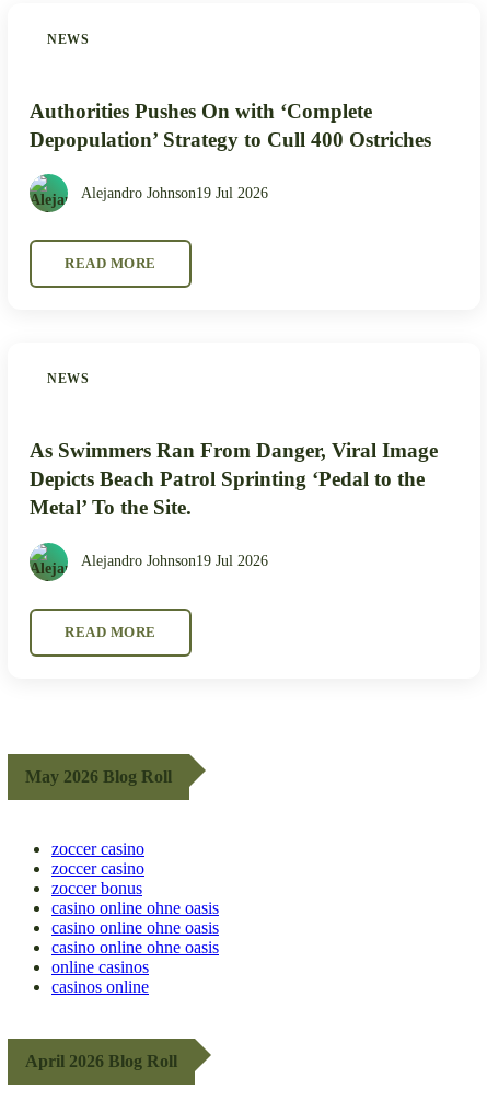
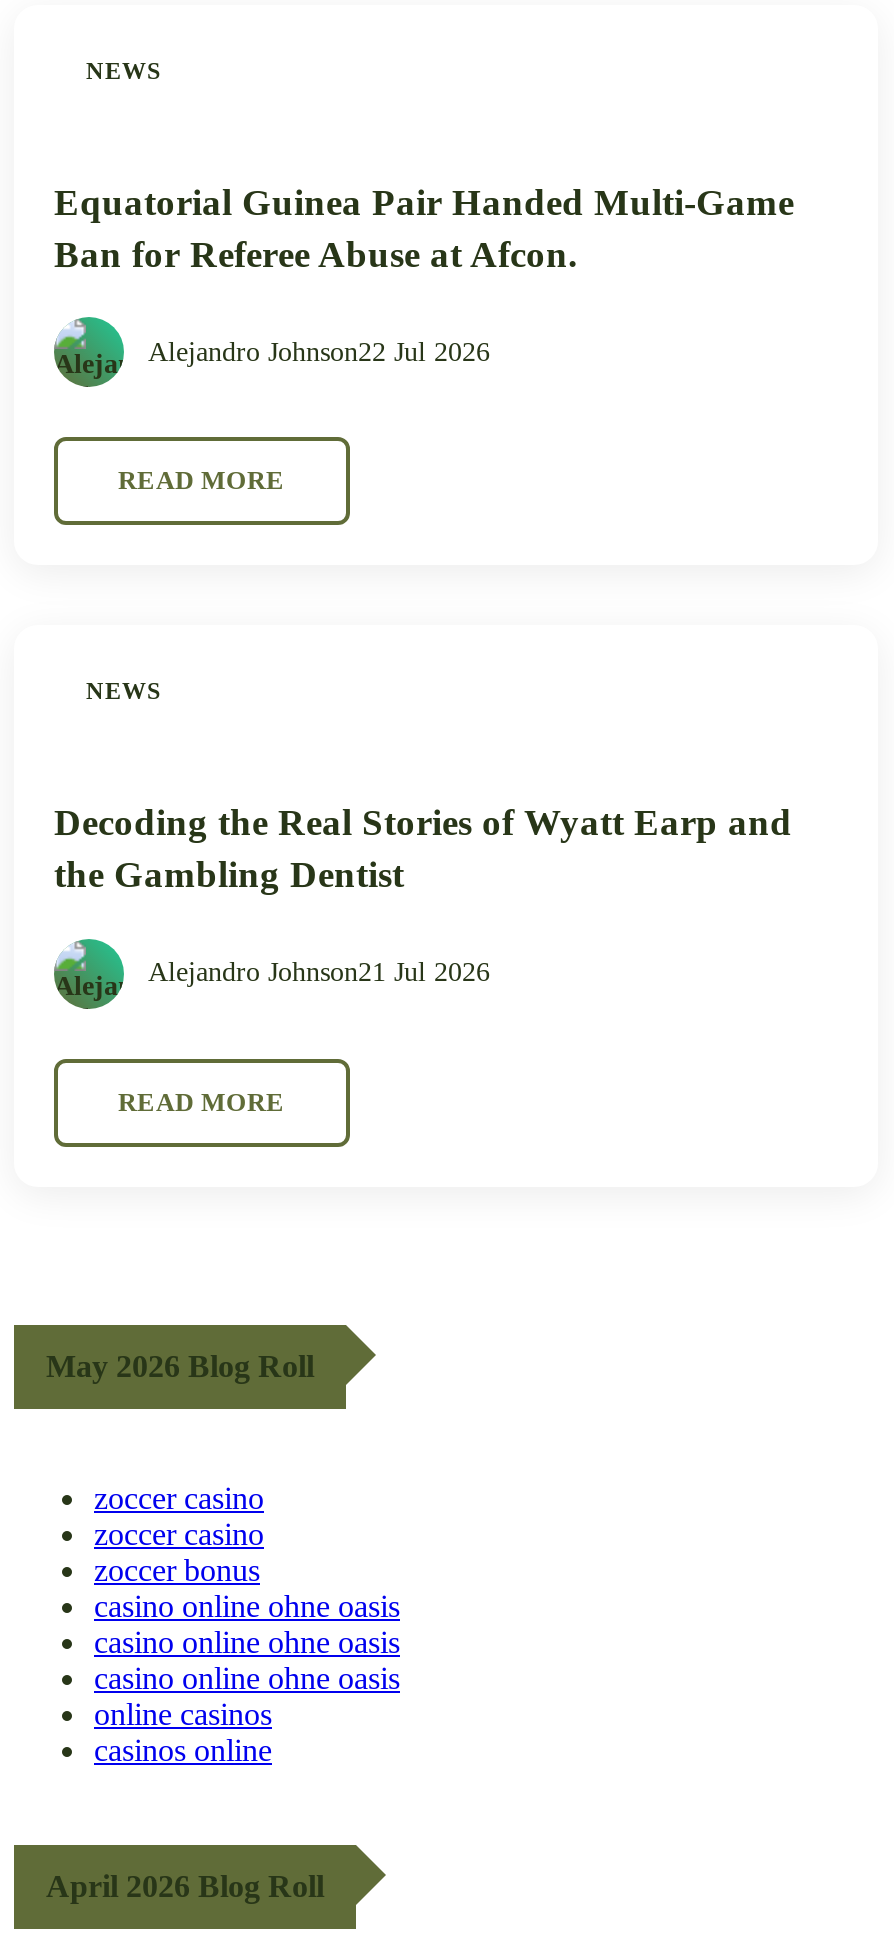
[30,99,431,151] Authorities Pushes On with ‘Complete | Depopulation’ Strategy to Cull 400 Ostriches -> [54,180,794,274] Equatorial Guinea Pair Handed Multi-Game | Ban for Referee Abuse at Afcon.
[81,185,268,201] Alejandro Johnson19 Jul 2026 -> [148,337,490,367] Alejandro Johnson22 Jul 2026
[30,439,438,519] As Swimmers Ran From Danger, Viral Image | Depicts Beach Patrol Sprinting ‘Pedal to the | Metal’ To the Site. -> [54,801,792,895] Decoding the Real Stories of Wyatt Earp and | the Gambling Dentist
[81,553,268,569] Alejandro Johnson19 Jul 2026 -> [148,958,490,988] Alejandro Johnson21 Jul 2026

